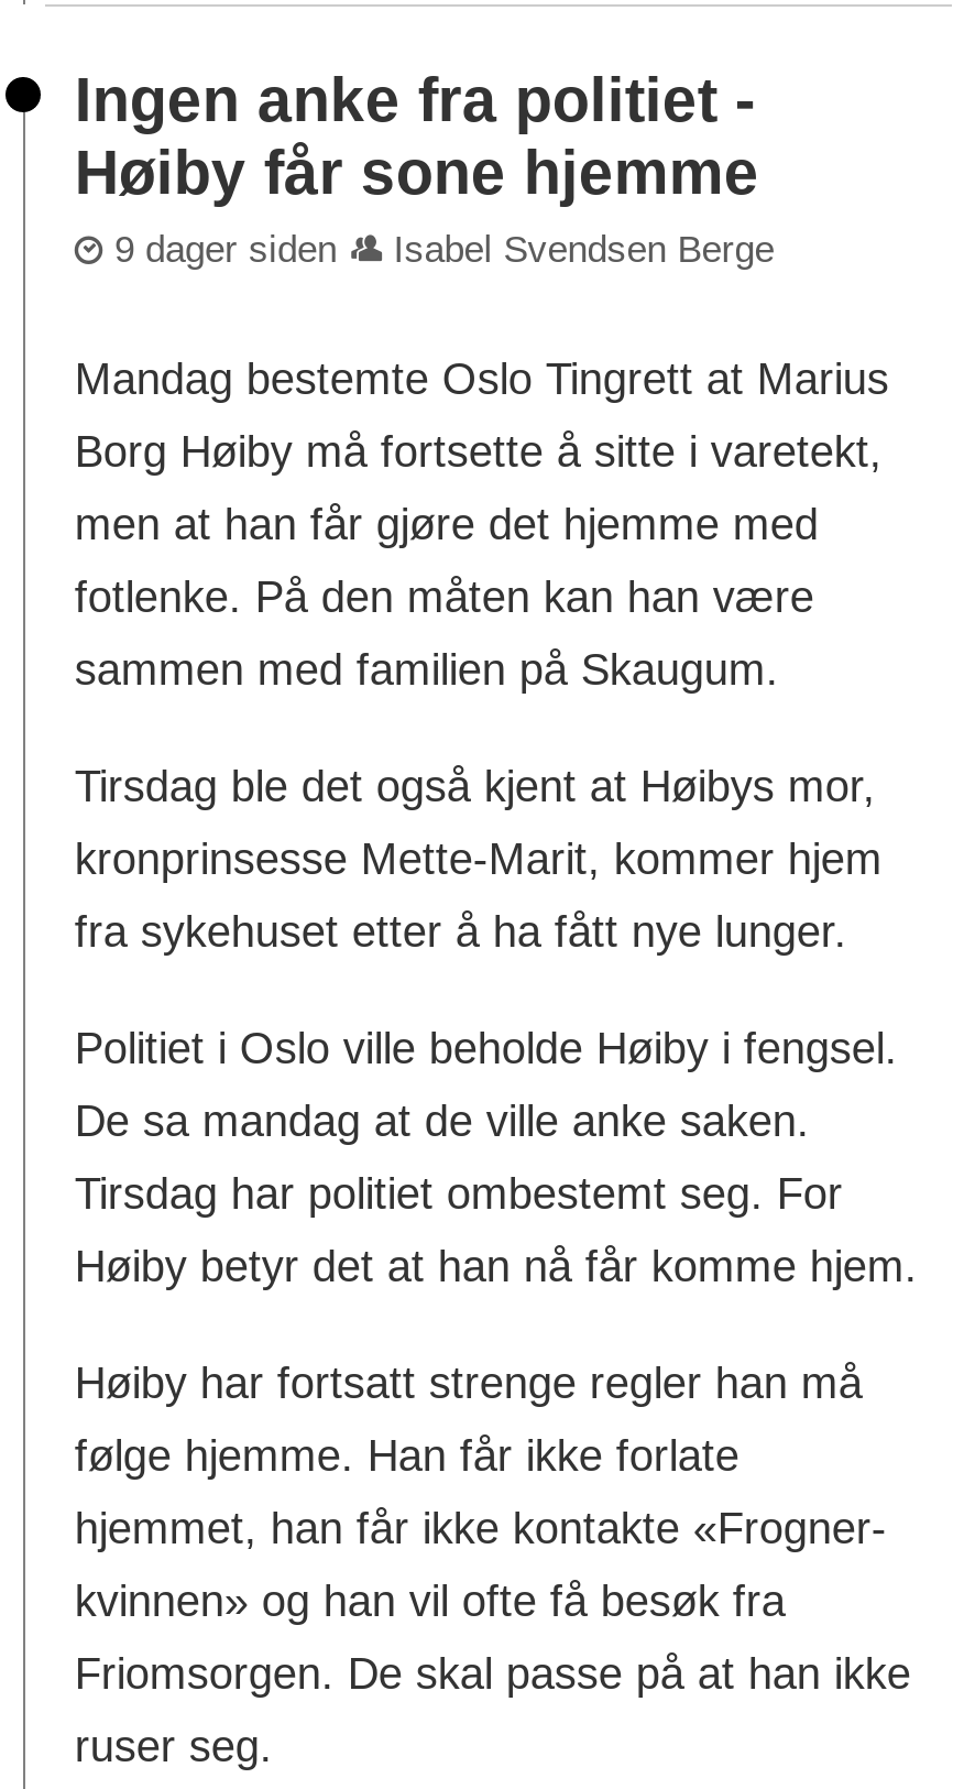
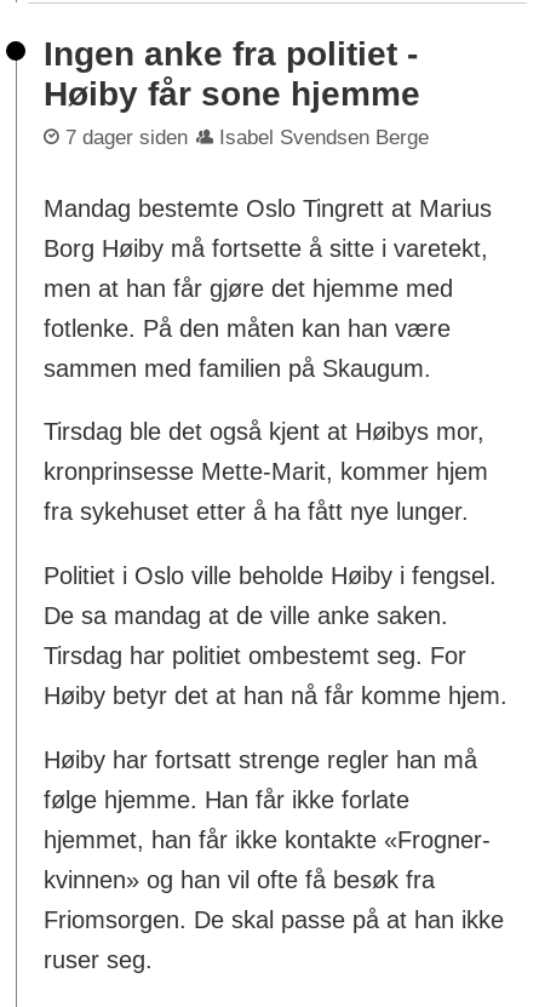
[114,229,774,271] 9 dager siden Isabel Svendsen Berge -> [66,126,429,149] 7 dager siden Isabel Svendsen Berge

